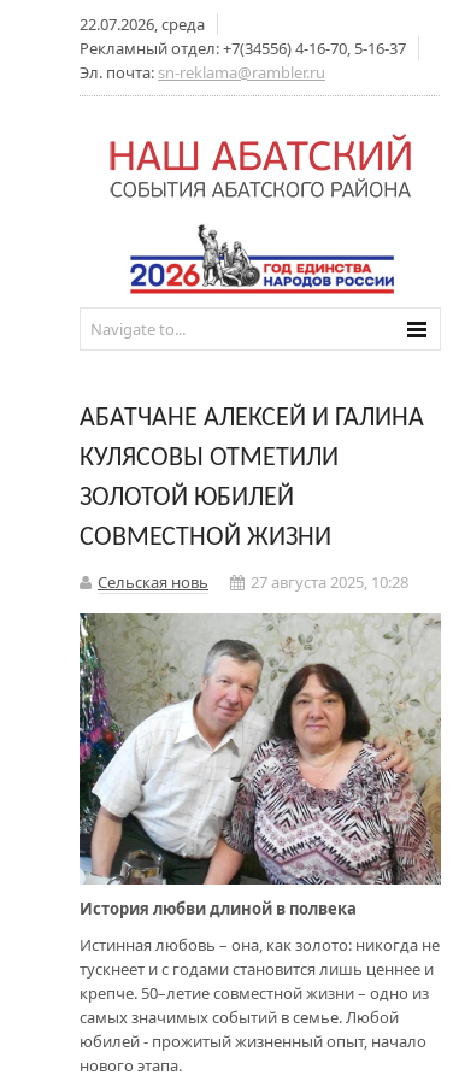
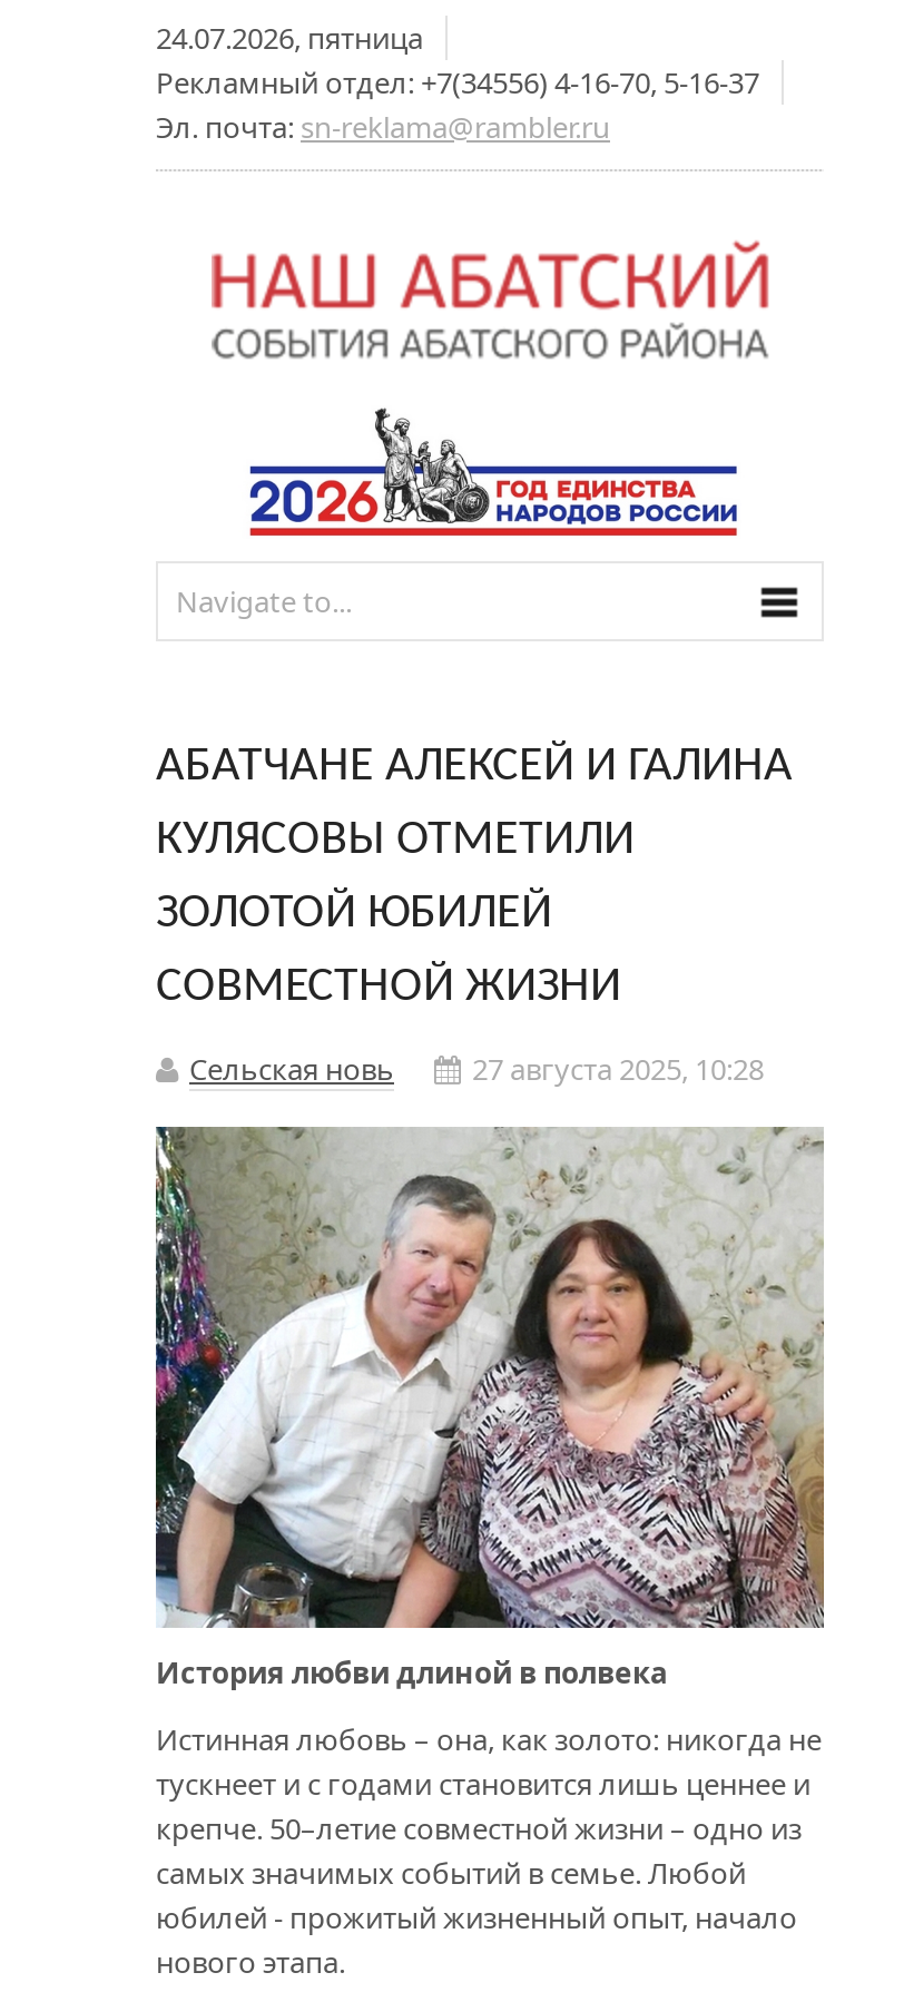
[80,13,205,35] 22.07.2026, среда -> [156,18,423,58] 24.07.2026, пятница

